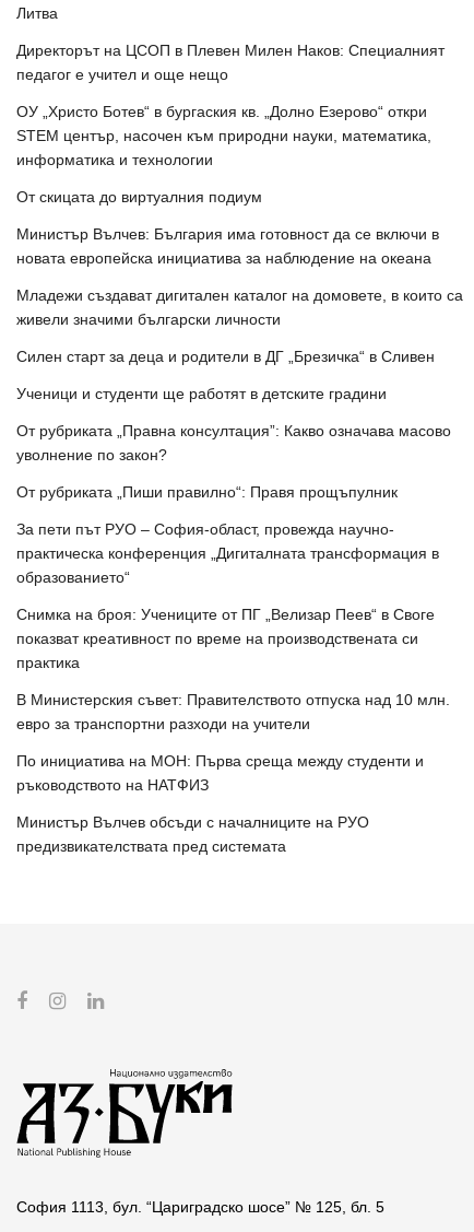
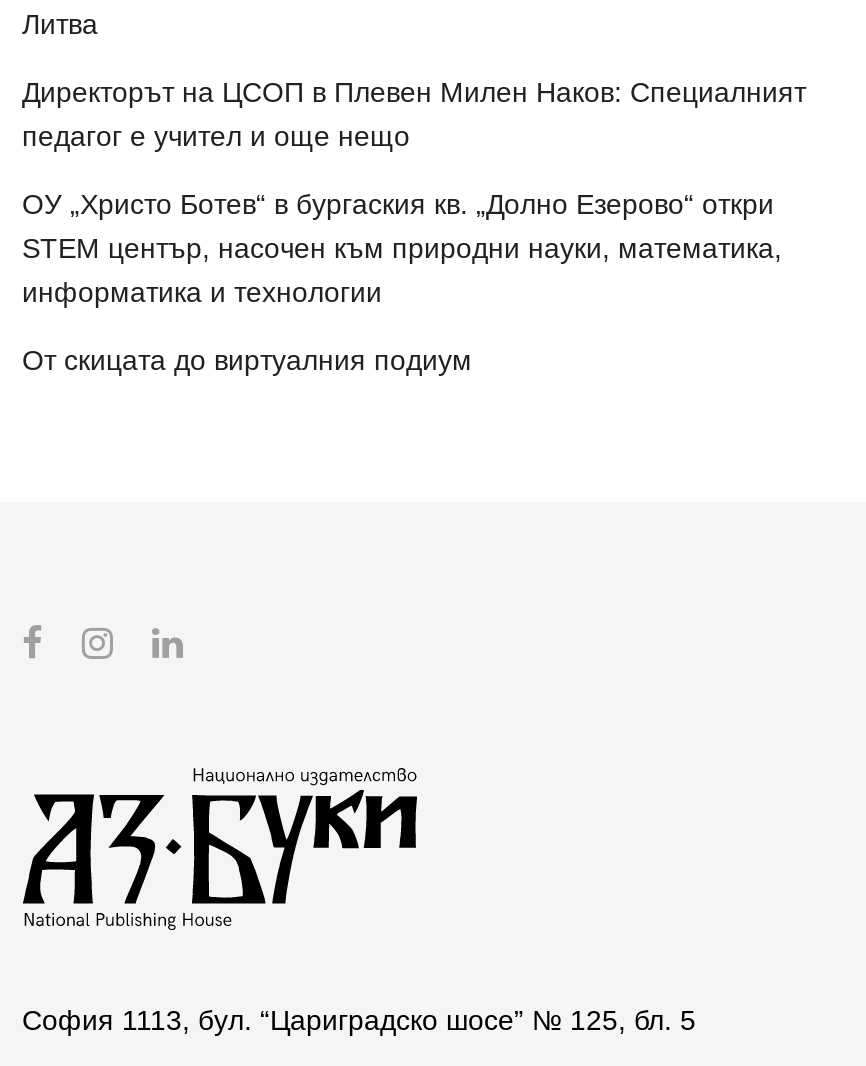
[16,225,463,855] Министър Вълчев: България има готовност да се включи в | новата европейска инициатива за наблюдение на океана | Младежи създават дигитален каталог на домовете, в които са | живели значими български личности | Силен старт за деца и родители в ДГ „Брезичка“ в Сливен | Ученици и студенти ще работят в детските градини | От рубриката „Правна консултация”: Какво означава масово | уволнение по закон? | От рубриката „Пиши правилно“: Правя прощъпулник | За пети път РУО – София-област, провежда научно- | практическа конференция „Дигиталната трансформация в | образованието“ | Снимка на броя: Учениците от ПГ „Велизар Пеев“ в Своге | показват креативност по време на производствената си | практика | В Министерския съвет: Правителството отпуска над 10 млн. | евро за транспортни разходи на учители | По инициатива на МОН: Първа среща между студенти и | ръководството на НАТФИЗ | Министър Вълчев обсъди с началниците на РУО | предизвикателствата пред системата -> none

